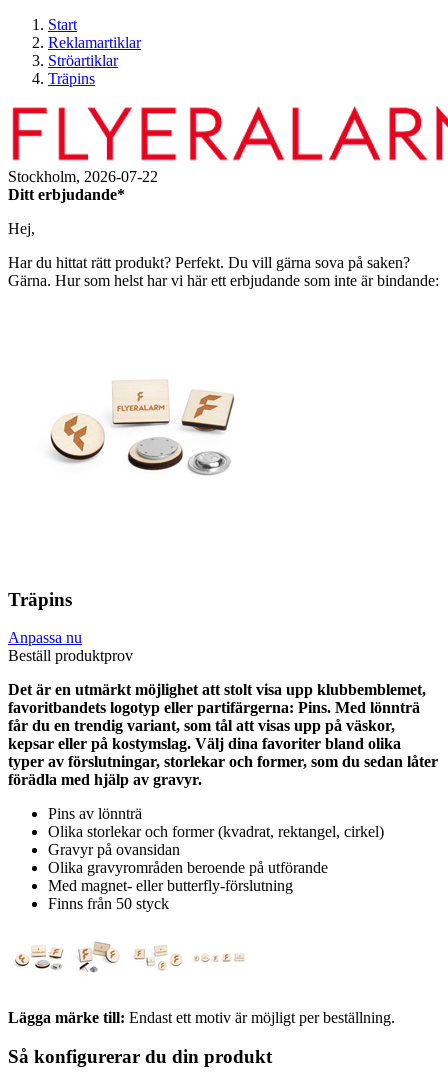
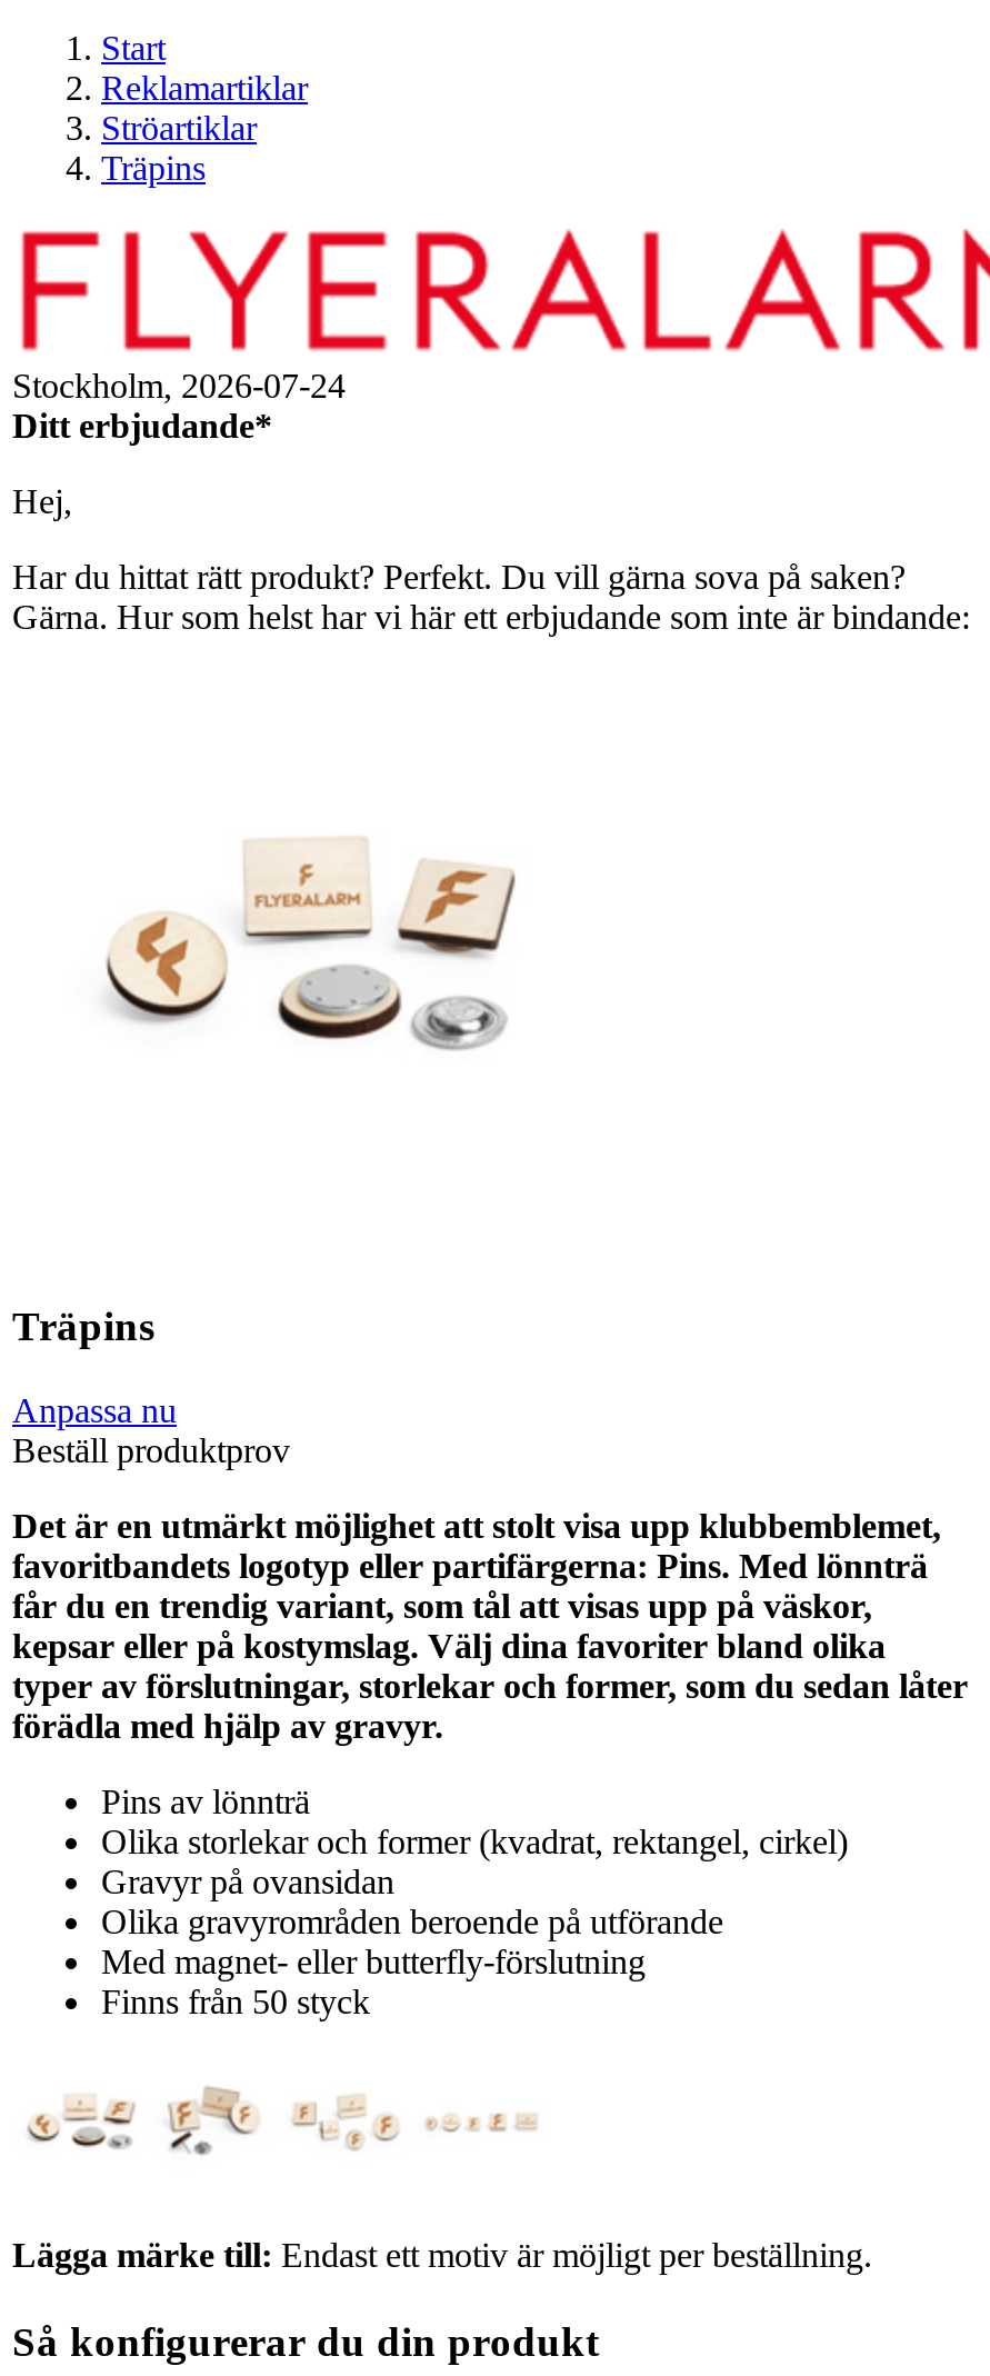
[8,168,158,185] Stockholm, 2026-07-22 -> [12,367,346,405] Stockholm, 2026-07-24

